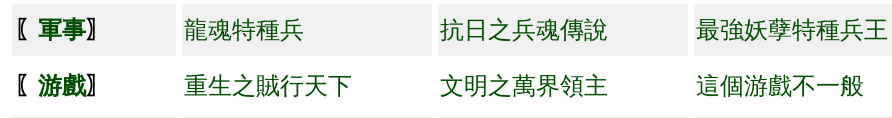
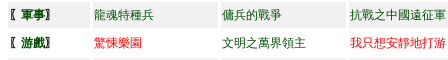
[440,16,888,44] 抗日之兵魂傳說 | 最強妖孽特種兵王 -> [222,8,446,22] 傭兵的戰爭 | 抗戰之中國遠征軍
[184,72,352,100] 重生之賊行天下 -> [94,36,142,50] 驚悚樂園
[696,72,864,100] 這個游戲不一般 -> [350,36,446,50] 我只想安靜地打游

